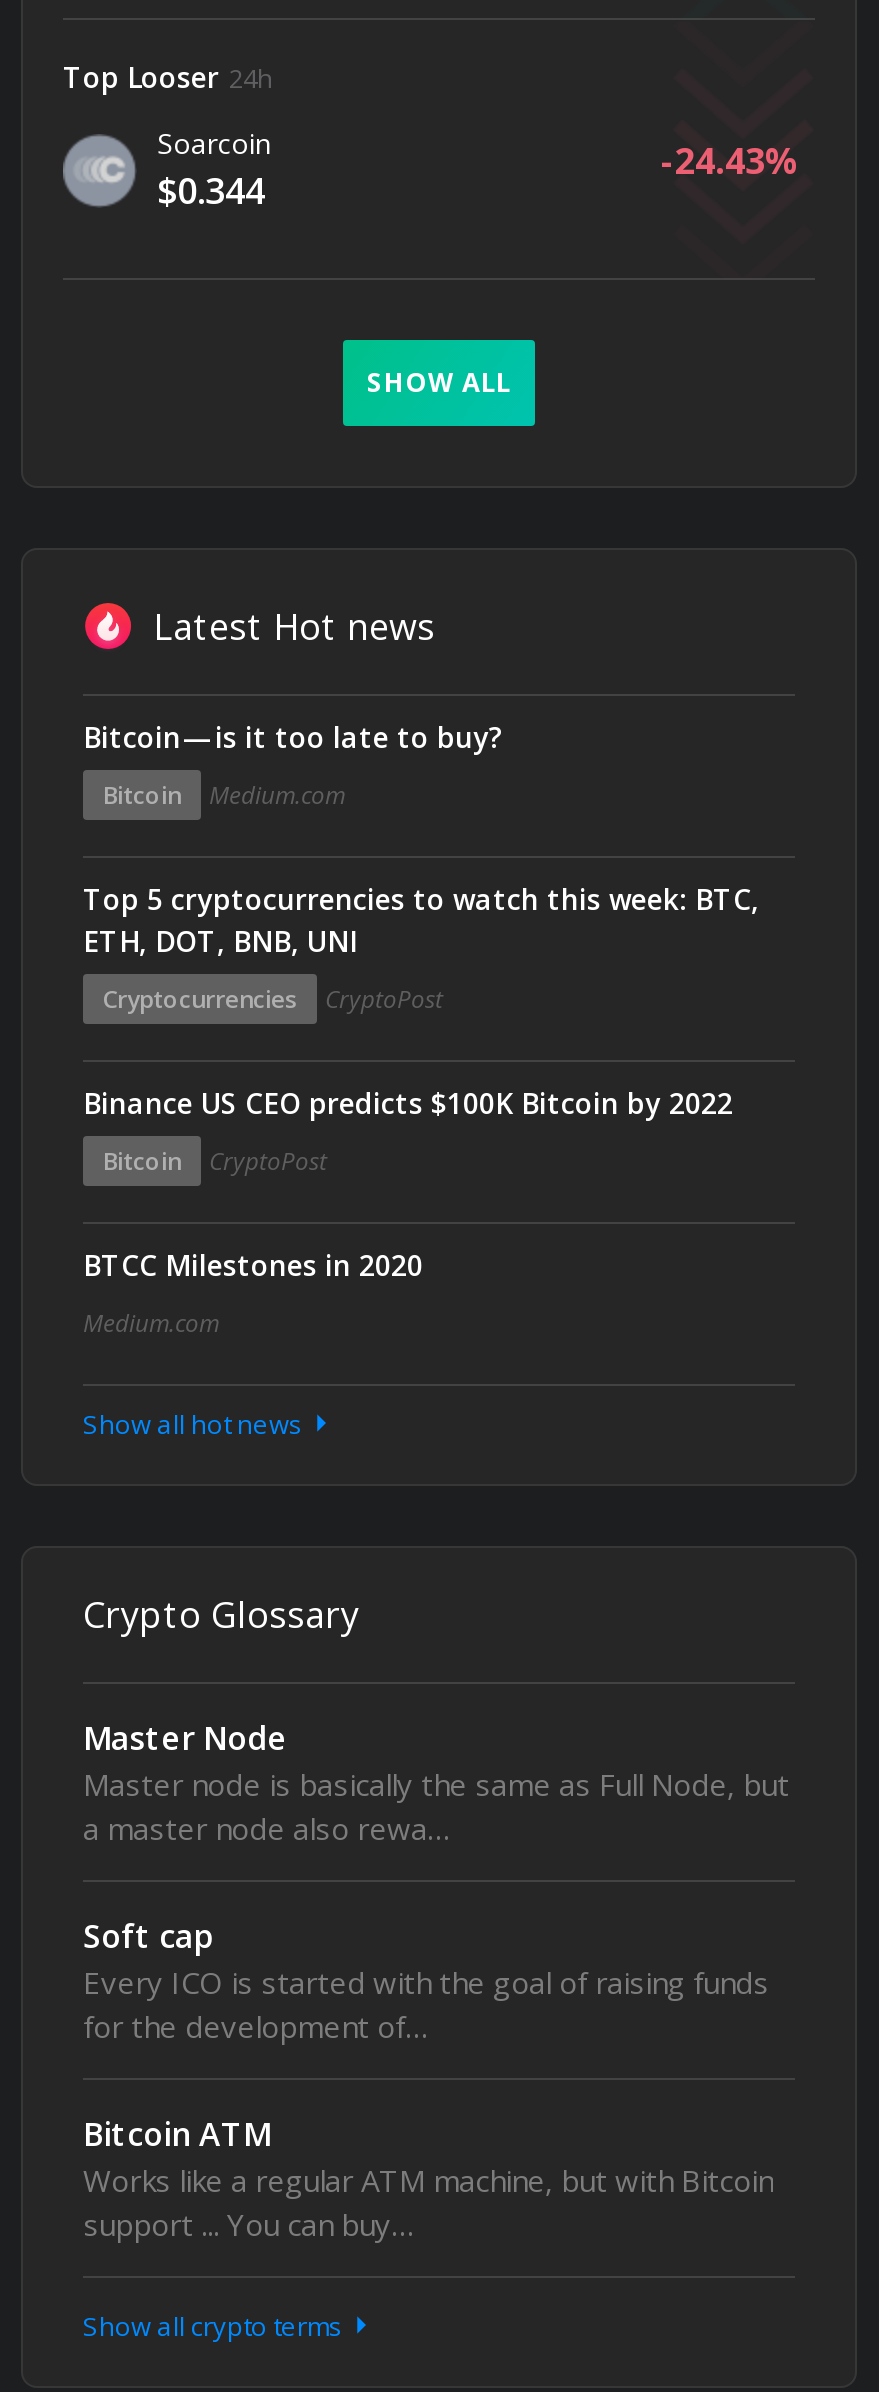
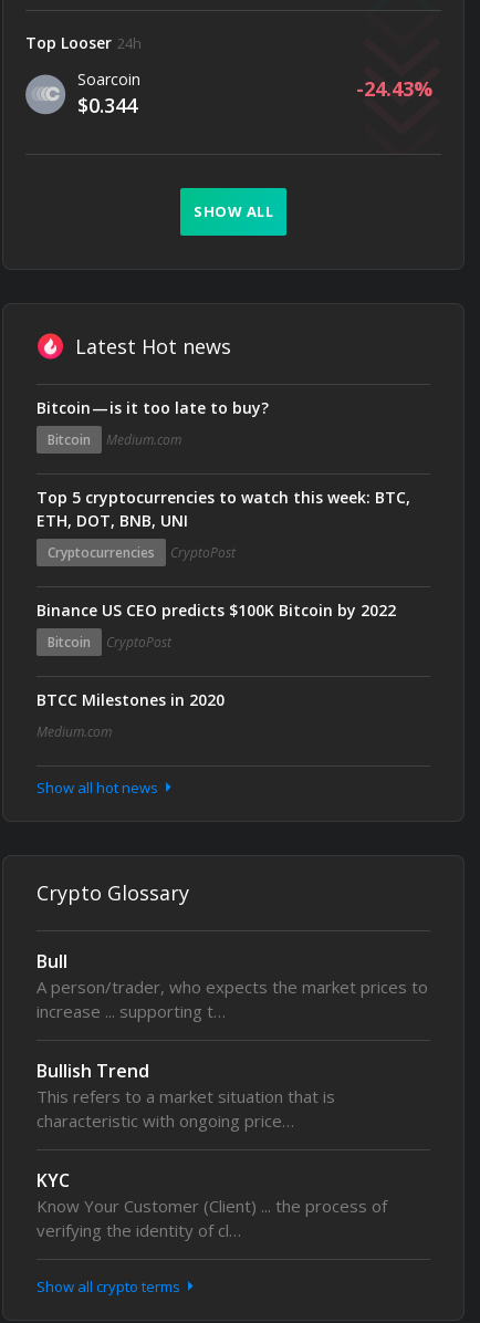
[83,1716,789,1848] Master Node | Master node is basically the same as Full Node, but | a master node also rewa… -> [36,949,428,1022] Bull | A person/trader, who expects the market prices to | increase ... supporting t…
[83,1914,769,2046] Soft cap | Every ICO is started with the goal of raising funds | for the development of… -> [36,1059,335,1132] Bullish Trend | This refers to a market situation that is | characteristic with ongoing price…
[83,2112,773,2244] Bitcoin ATM | Works like a regular ATM machine, but with Bitcoin | support ... You can buy… -> [36,1168,387,1241] KYC | Know Your Customer (Client) ... the process of | verifying the identity of cl…

